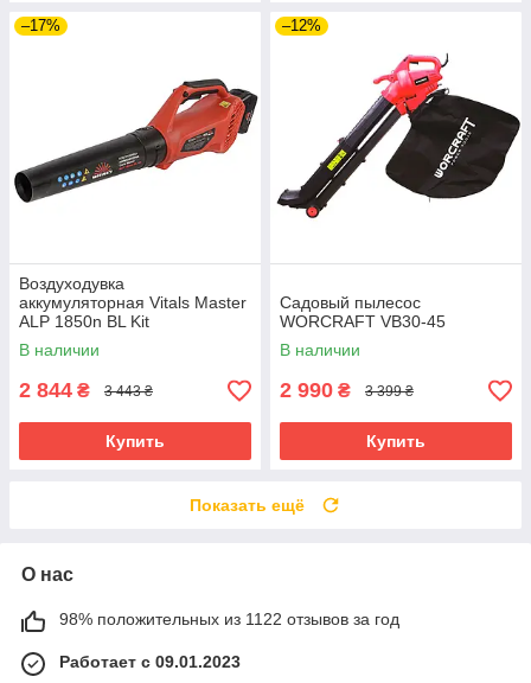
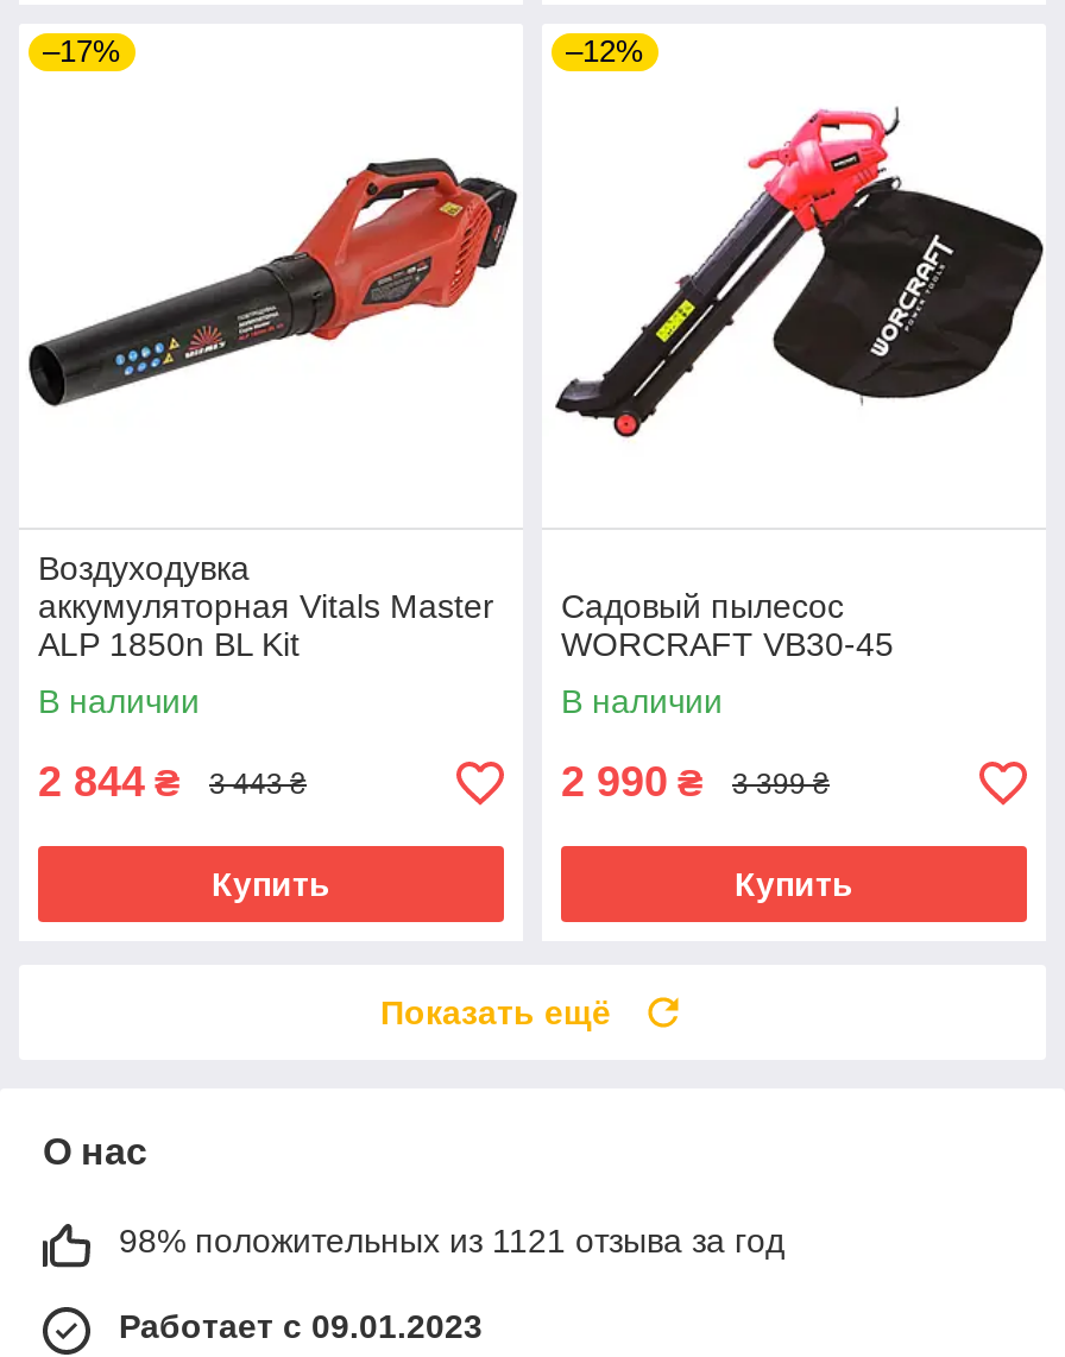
[59,610,399,629] 98% положительных из 1122 отзывов за год -> [119,1223,784,1261] 98% положительных из 1121 отзыва за год

